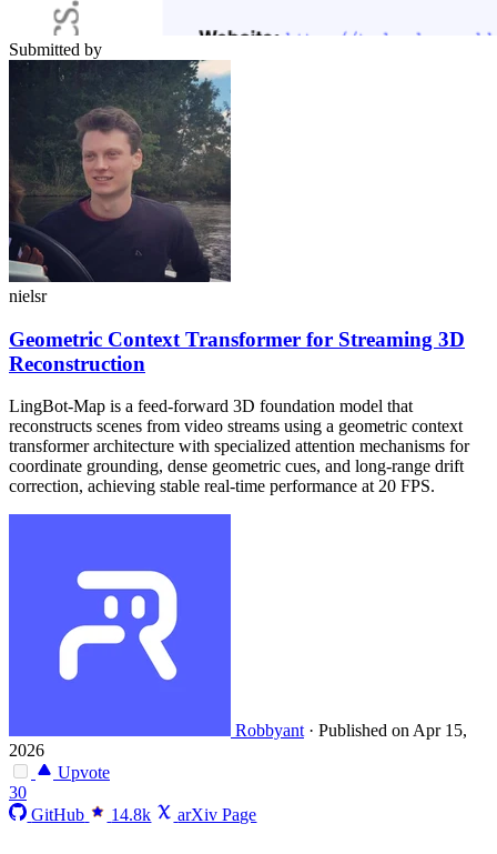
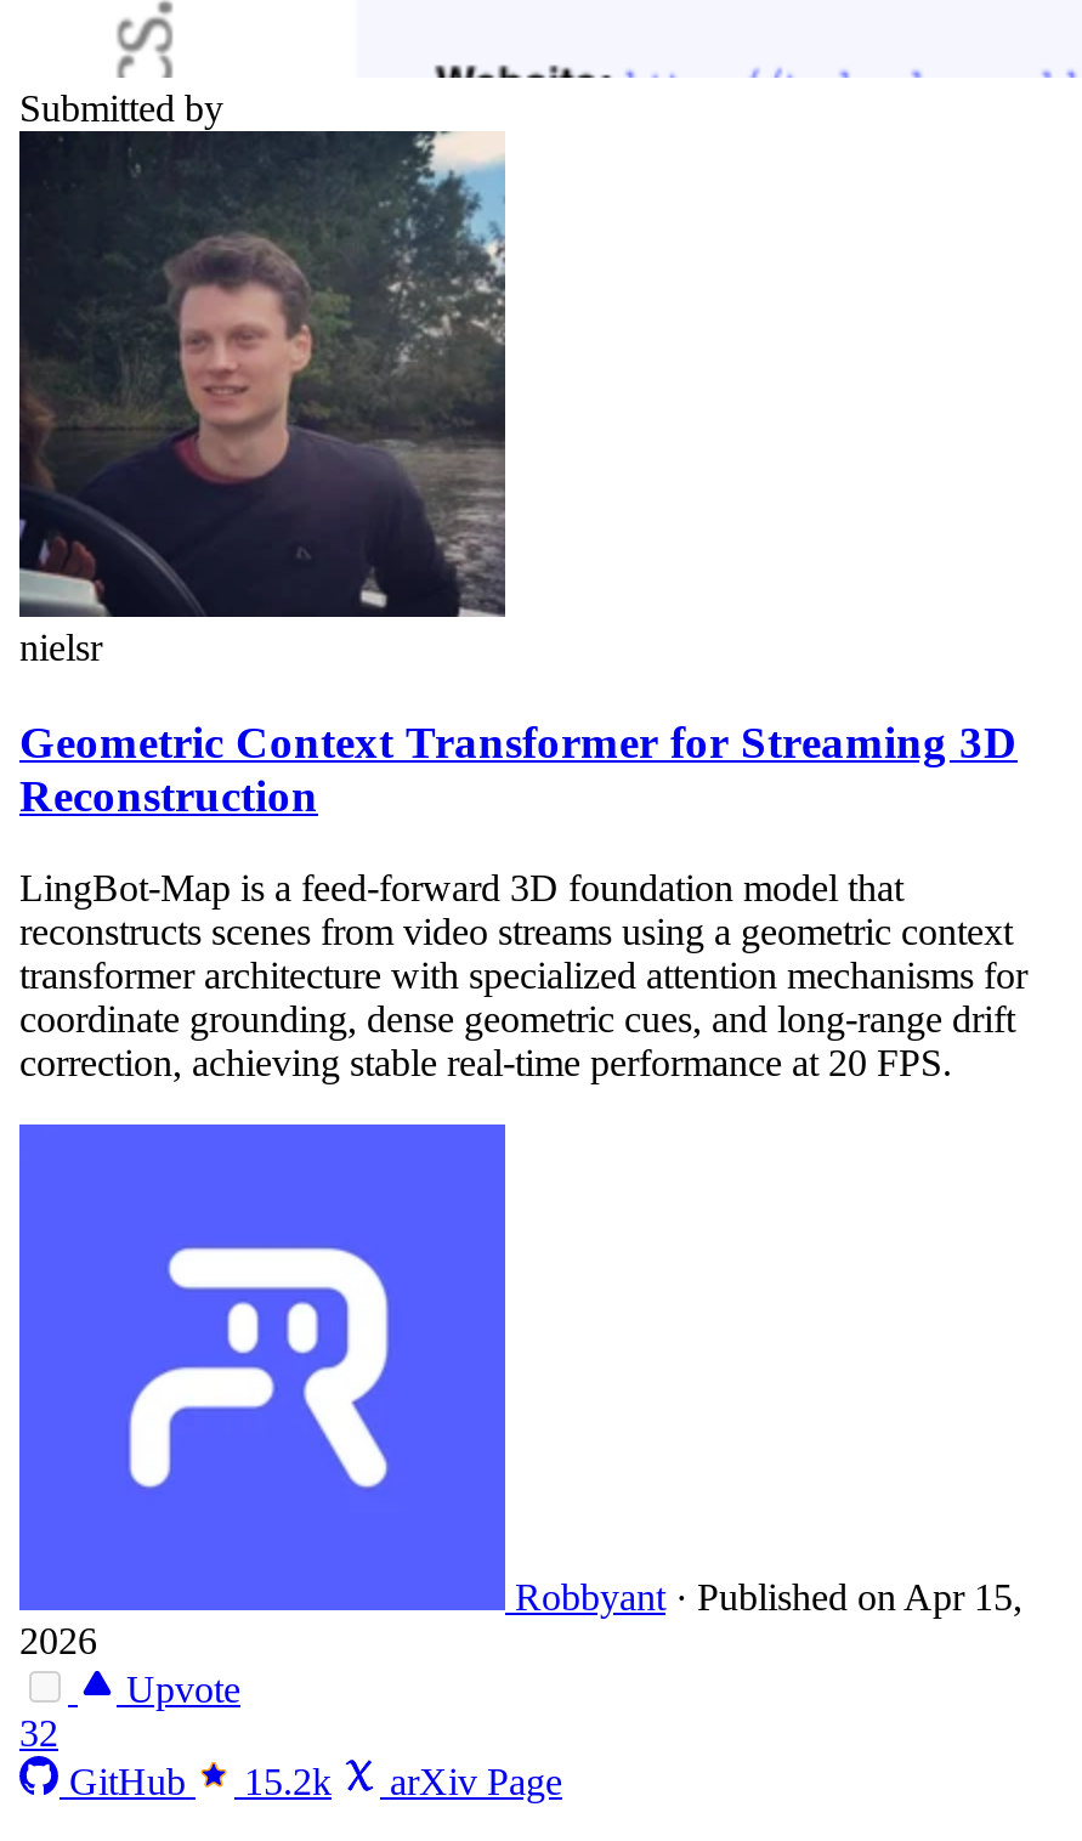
[9,783,27,802] 30 -> [19,1713,58,1755] 32
[32,806,257,824] GitHub 14.8k arXiv Page -> [69,1762,562,1803] GitHub 15.2k arXiv Page

